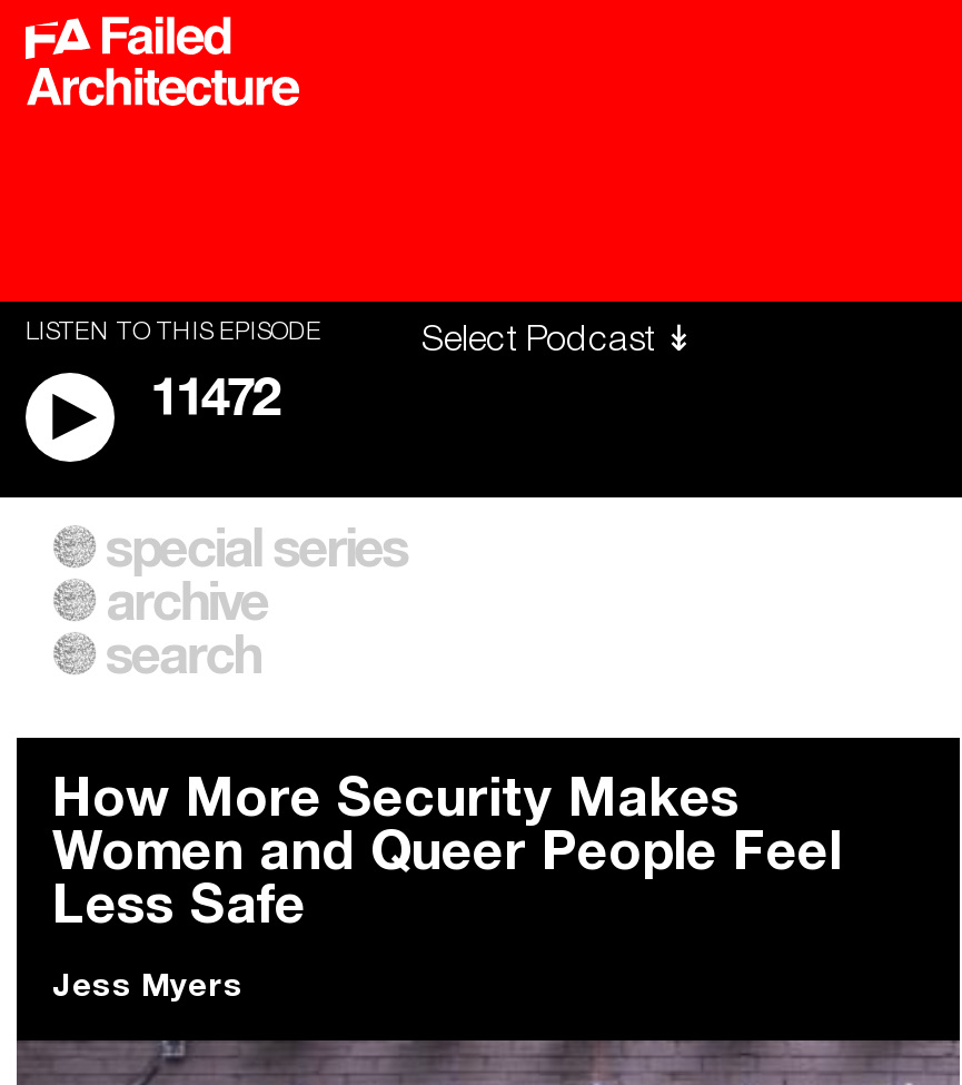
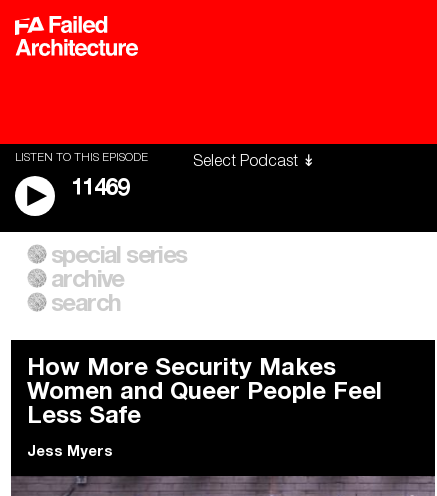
[150,373,277,426] 11472 -> [71,176,128,200] 11469

